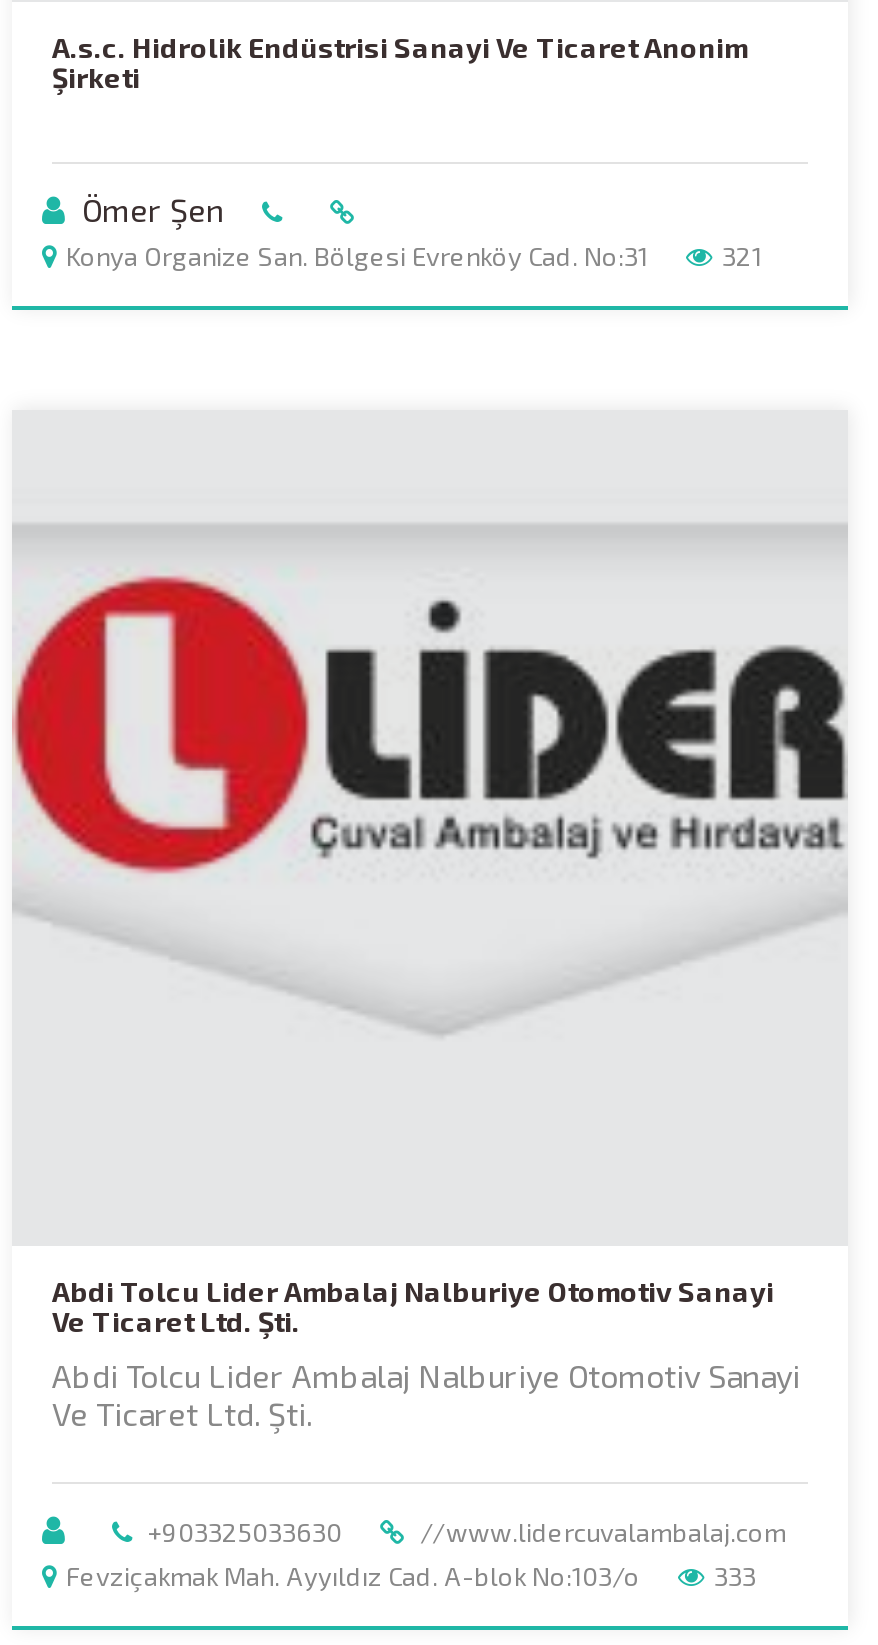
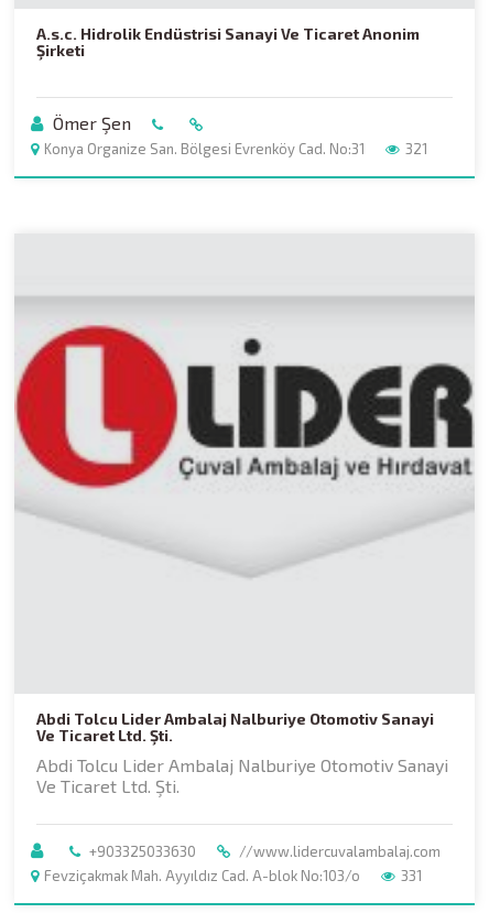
[714,1560,756,1592] 333 -> [401,867,422,884] 331

